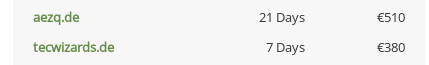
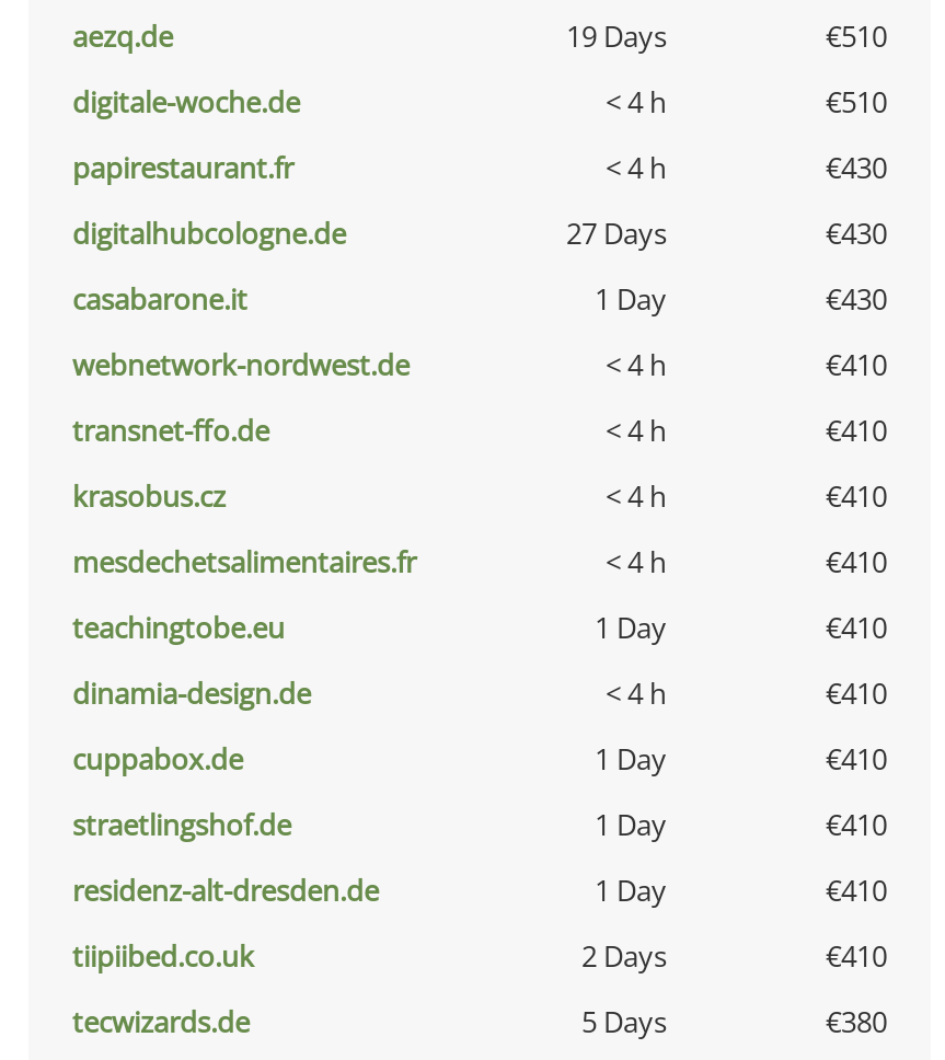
[258,8,304,26] 21 Days -> [566,16,667,56] 19 Days
none -> [72,82,887,976] digitale-woche.de | < 4 h | €510 | papirestaurant.fr | < 4 h | €430 | digitalhubcologne.de | 27 Days | €430 | casabarone.it | 1 Day | €430 | webnetwork-nordwest.de | < 4 h | €410 | transnet-ffo.de | < 4 h | €410 | krasobus.cz | < 4 h | €410 | mesdechetsalimentaires.fr | < 4 h | €410 | teachingtobe.eu | 1 Day | €410 | dinamia-design.de | < 4 h | €410 | cuppabox.de | 1 Day | €410 | straetlingshof.de | 1 Day | €410 | residenz-alt-dresden.de | 1 Day | €410 | tiipiibed.co.uk | 2 Days | €410
[265,38,304,56] 7 Days -> [581,1002,667,1041] 5 Days

